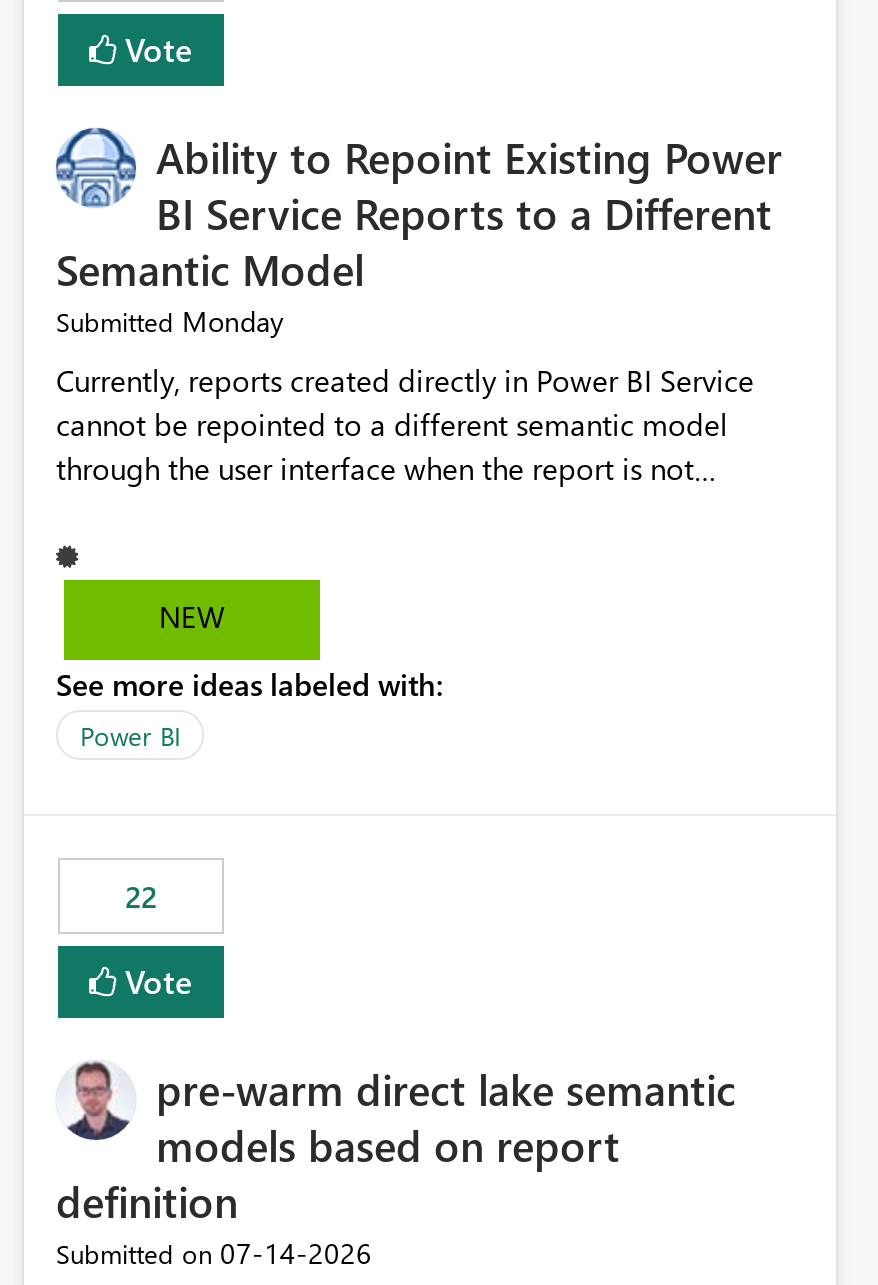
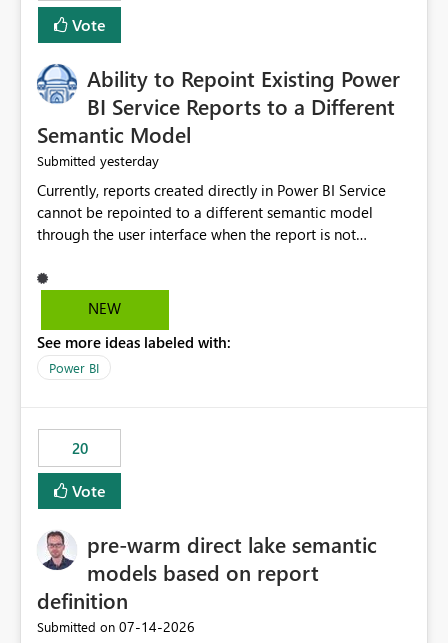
[56,303,284,341] Submitted Monday -> [37,151,159,170] Submitted yesterday
[125,877,157,917] 22 -> [71,438,87,458] 20

